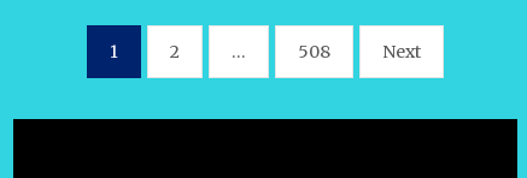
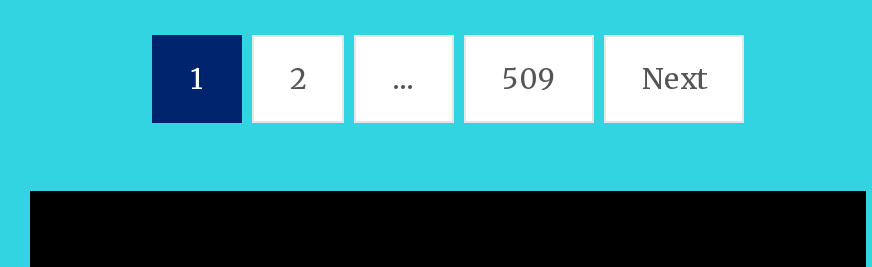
[298,41,330,63] 508 -> [502,61,556,97] 509

